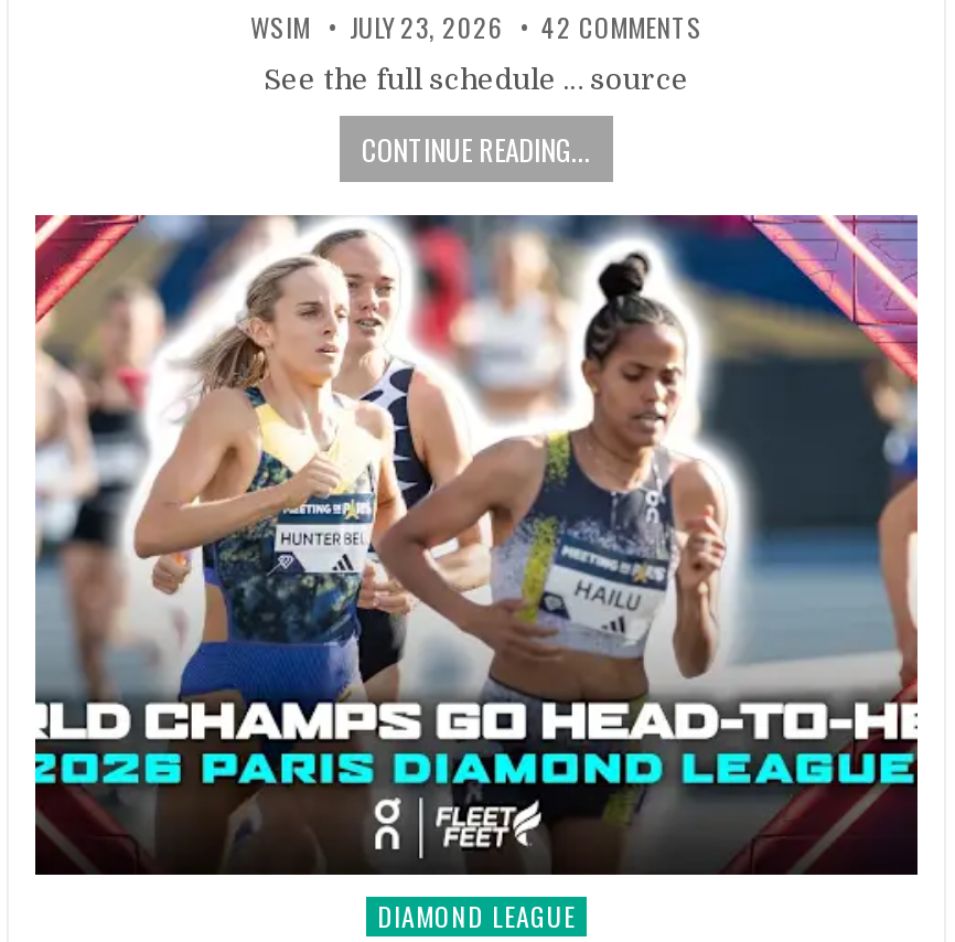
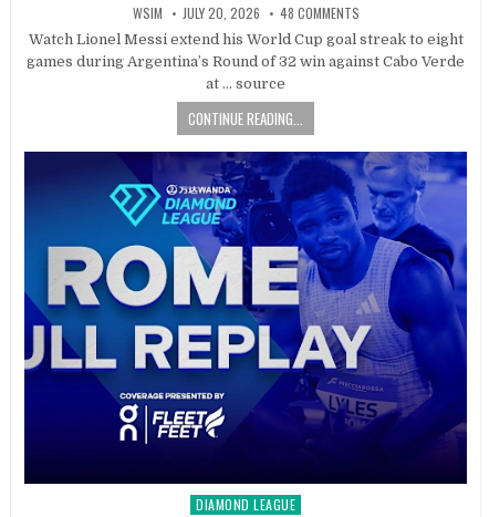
[350,7,702,45] JULY 23, 2026 | 42 COMMENTS -> [182,4,359,22] JULY 20, 2026 | 48 COMMENTS
[264,62,689,96] See the full schedule … source -> [27,31,465,92] Watch Lionel Messi extend his World Cup goal streak to eight | games during Argentina’s Round of 32 win against Cabo Verde | at … source
[33,212,920,878] [image] -> [23,151,468,485] [image]

